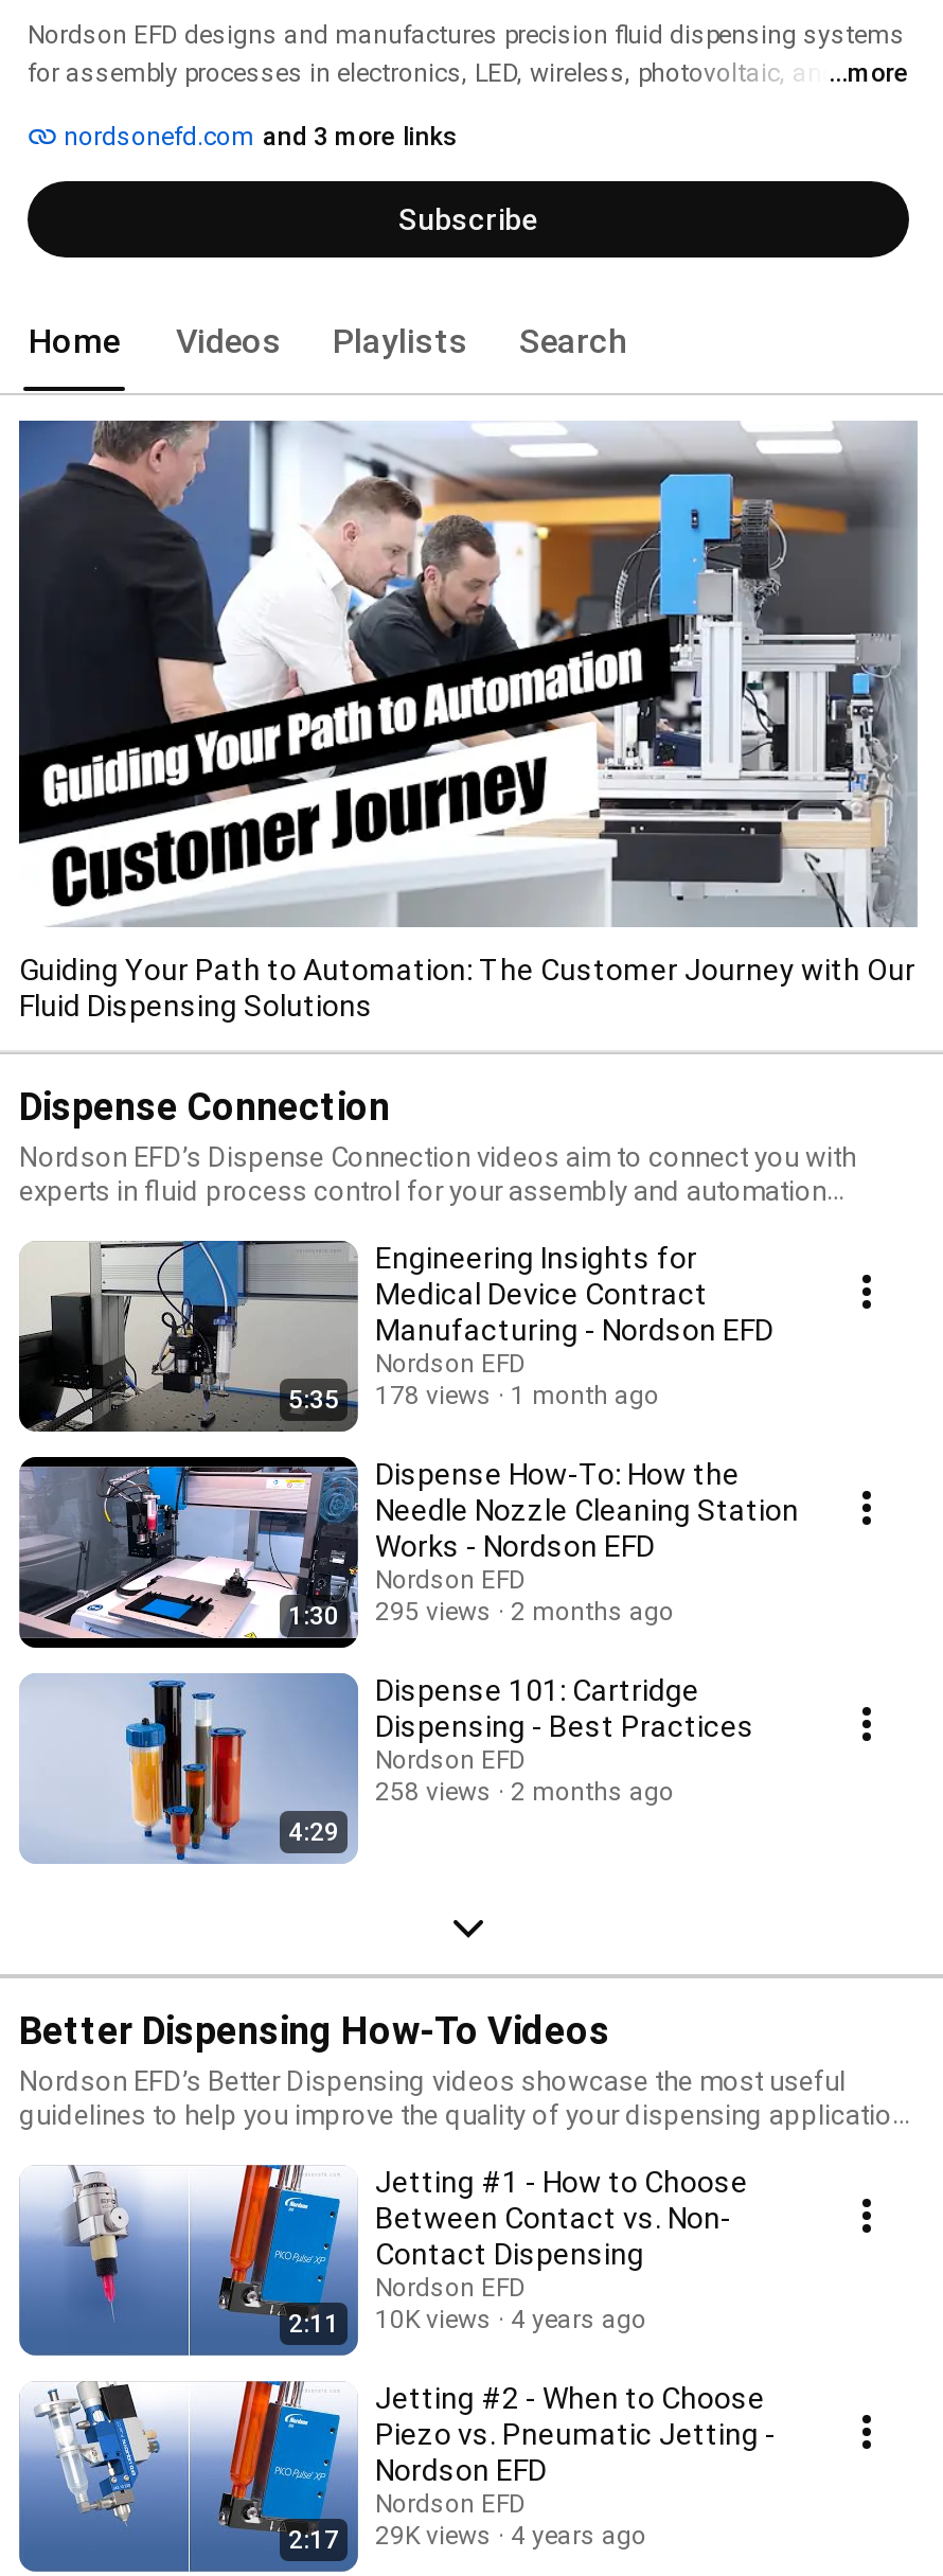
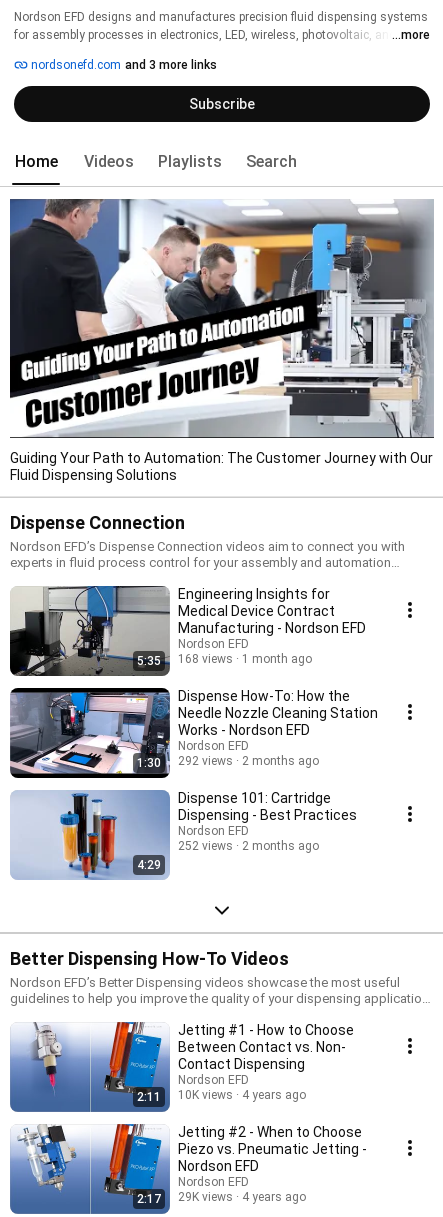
[288,1380,659,1414] 5:35 178 views 1 month ago -> [137,651,312,667] 5:35 168 views 1 month ago
[288,1596,674,1630] 1:30 295 views 2 months ago -> [137,753,319,769] 1:30 292 views 2 months ago
[375,1776,674,1806] 258 views 2 months ago -> [178,838,319,852] 252 views 2 months ago

